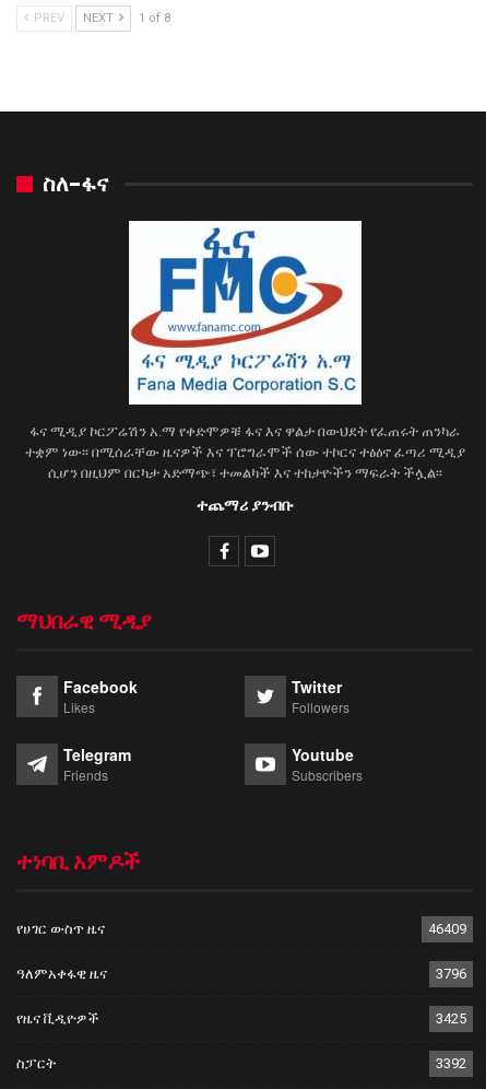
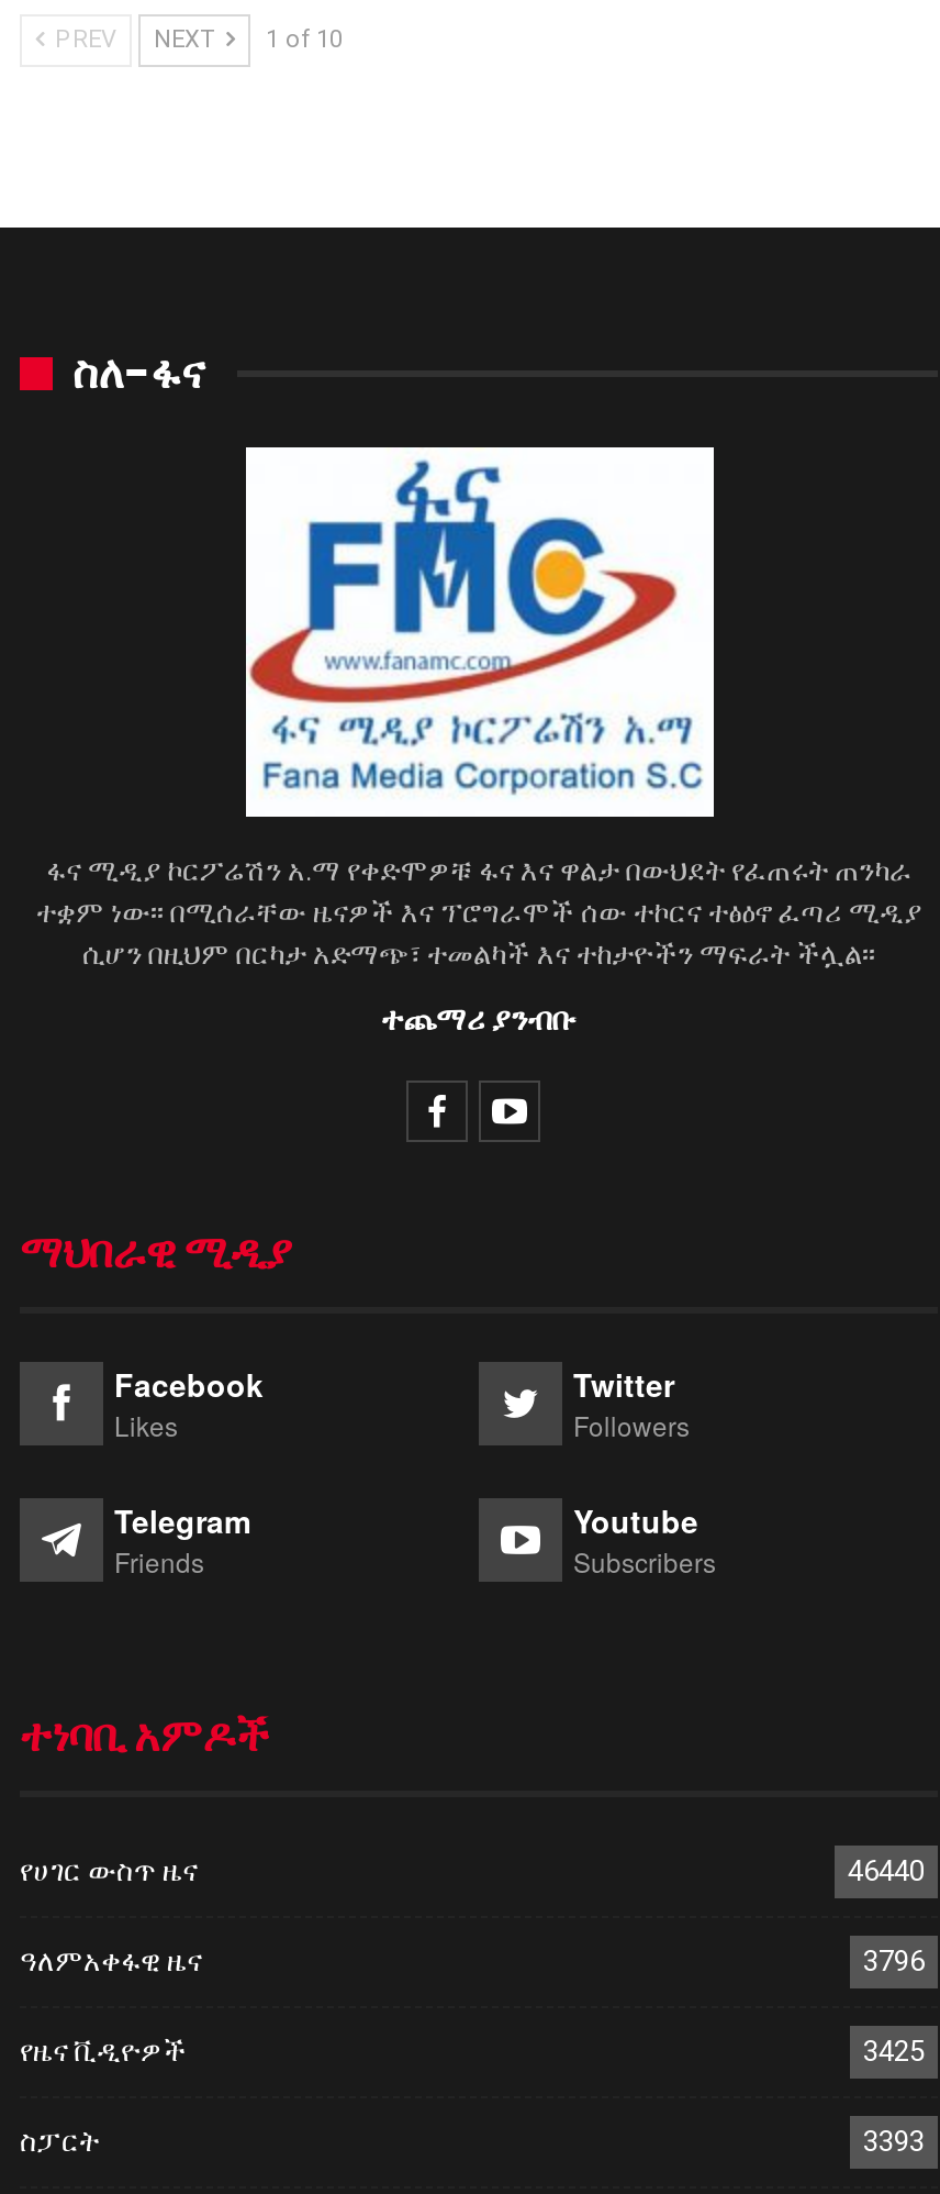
[31,11,170,25] PREV NEXT 1 of 8 -> [48,25,343,53] PREV NEXT 1 of 10
[428,920,466,937] 46409 -> [848,1854,925,1887] 46440
[436,1055,466,1071] 3392 -> [863,2124,925,2157] 3393

